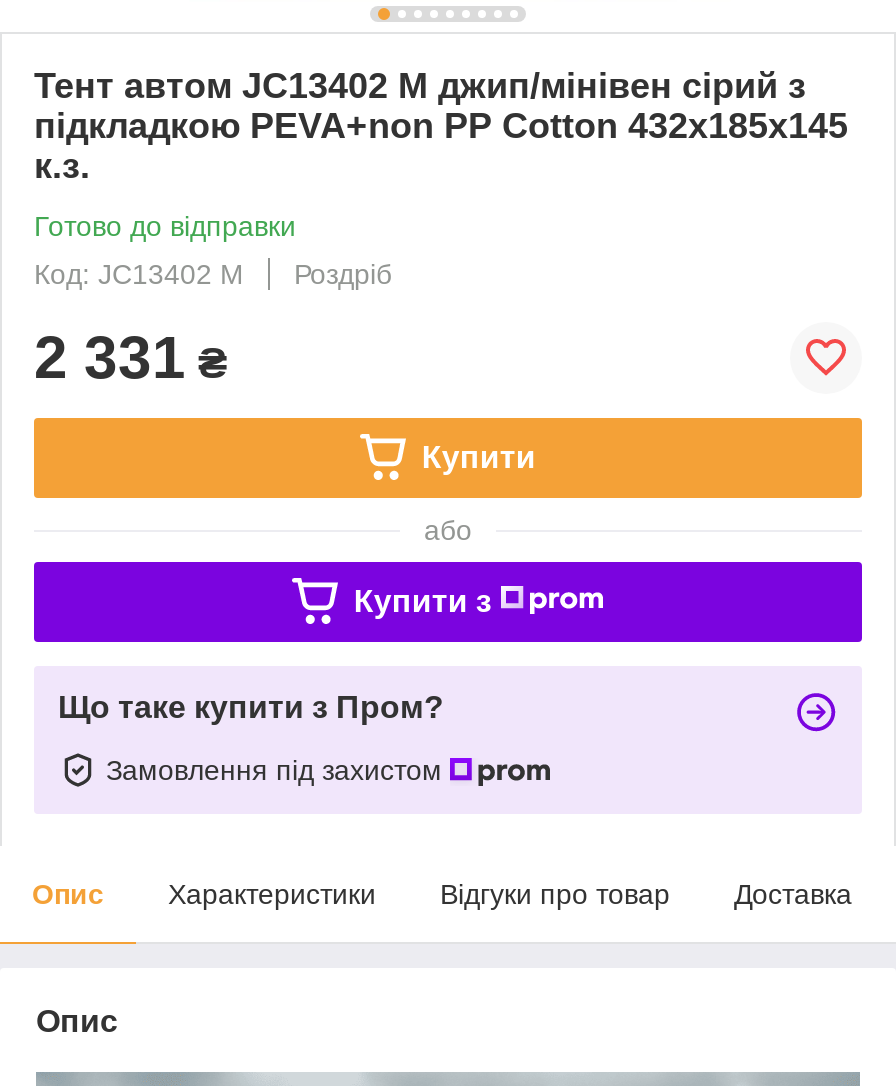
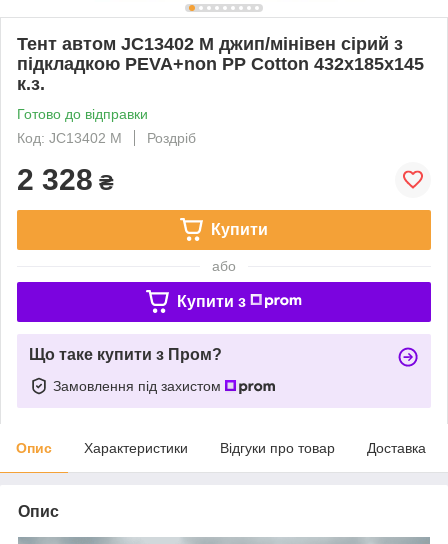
[34,324,228,390] 2 331 ₴ -> [17,163,114,196] 2 328 ₴

